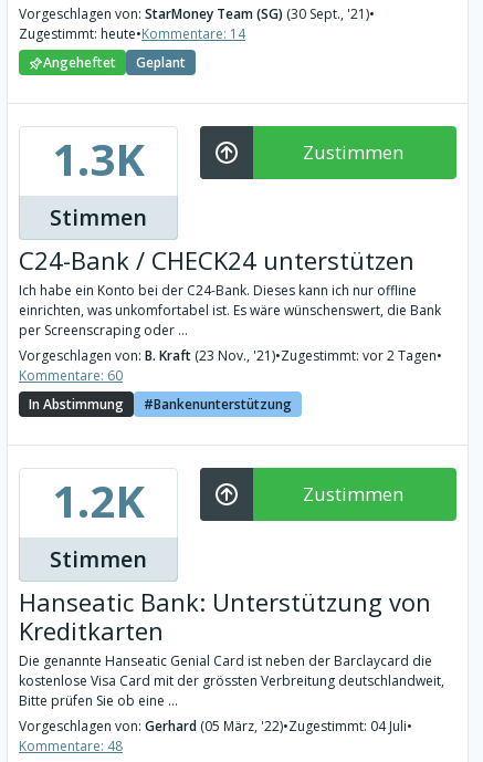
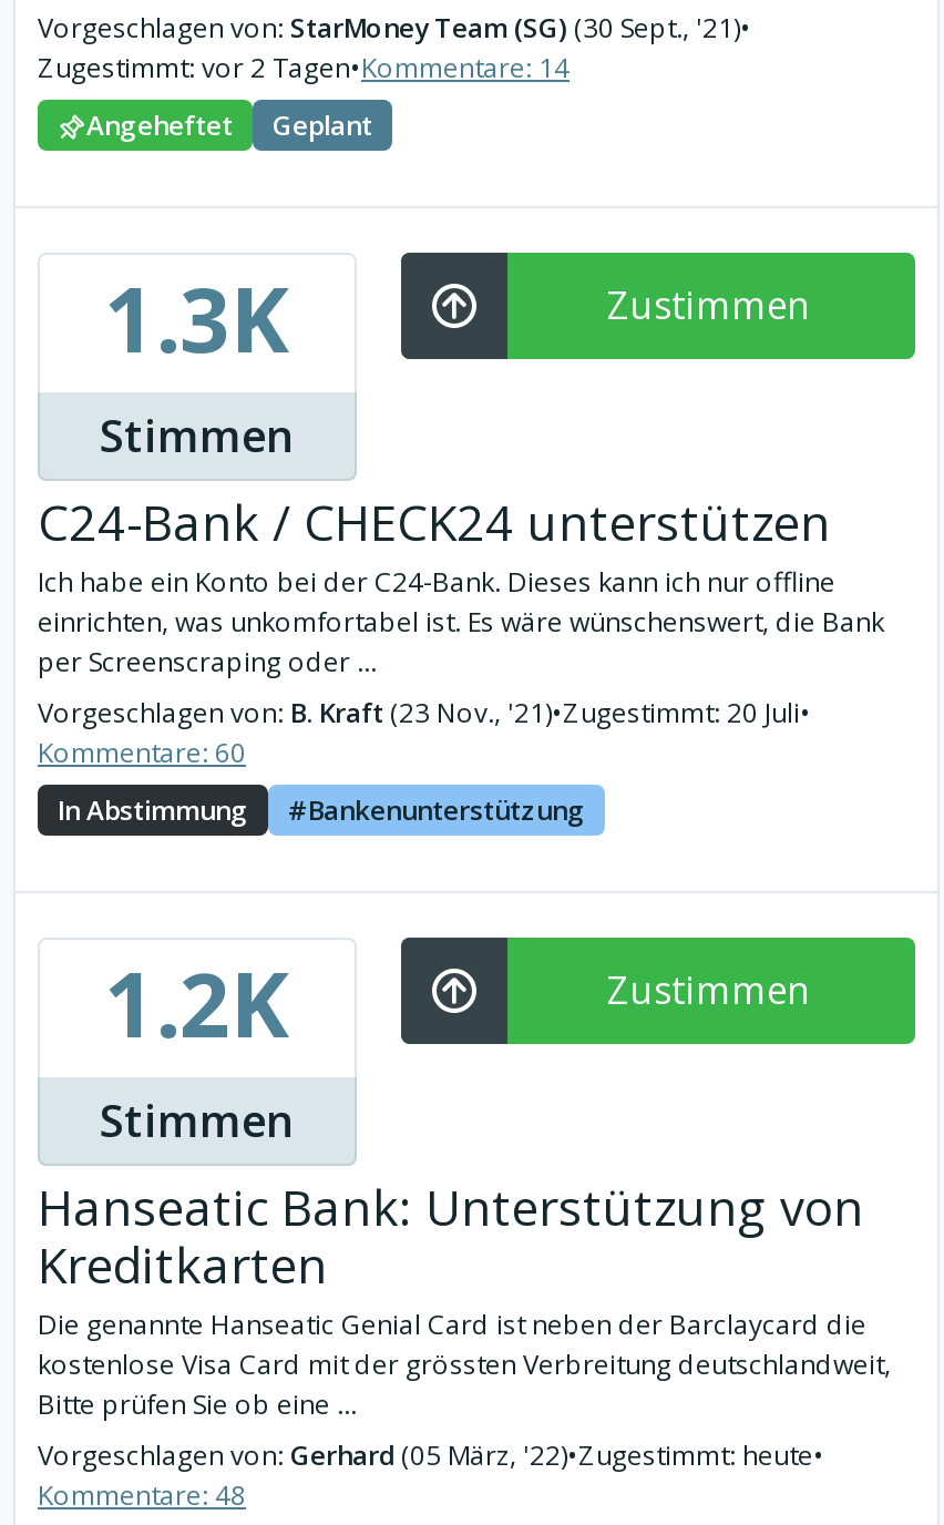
[19,24,245,43] Zugestimmt: heute•Kommentare: 14 -> [38,49,570,86] Zugestimmt: vor 2 Tagen•Kommentare: 14
[19,346,442,365] Vorgeschlagen von: B. Kraft (23 Nov., '21) •Zugestimmt: vor 2 Tagen• -> [38,694,811,731] Vorgeschlagen von: B. Kraft (23 Nov., '21) •Zugestimmt: 20 Juli•
[19,717,412,735] Vorgeschlagen von: Gerhard (05 März, '22)•Zugestimmt: 04 Juli• -> [38,1436,824,1474] Vorgeschlagen von: Gerhard (05 März, '22)•Zugestimmt: heute•

